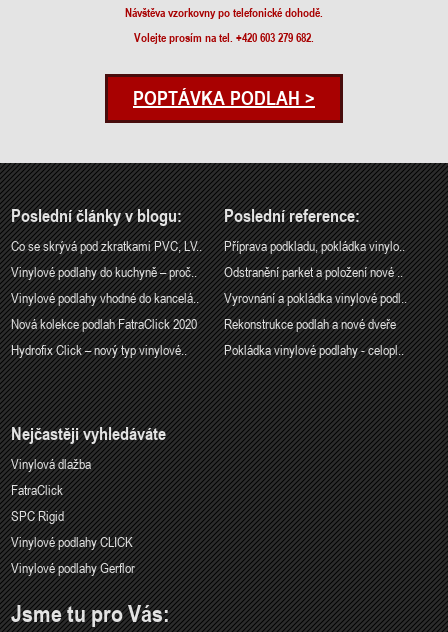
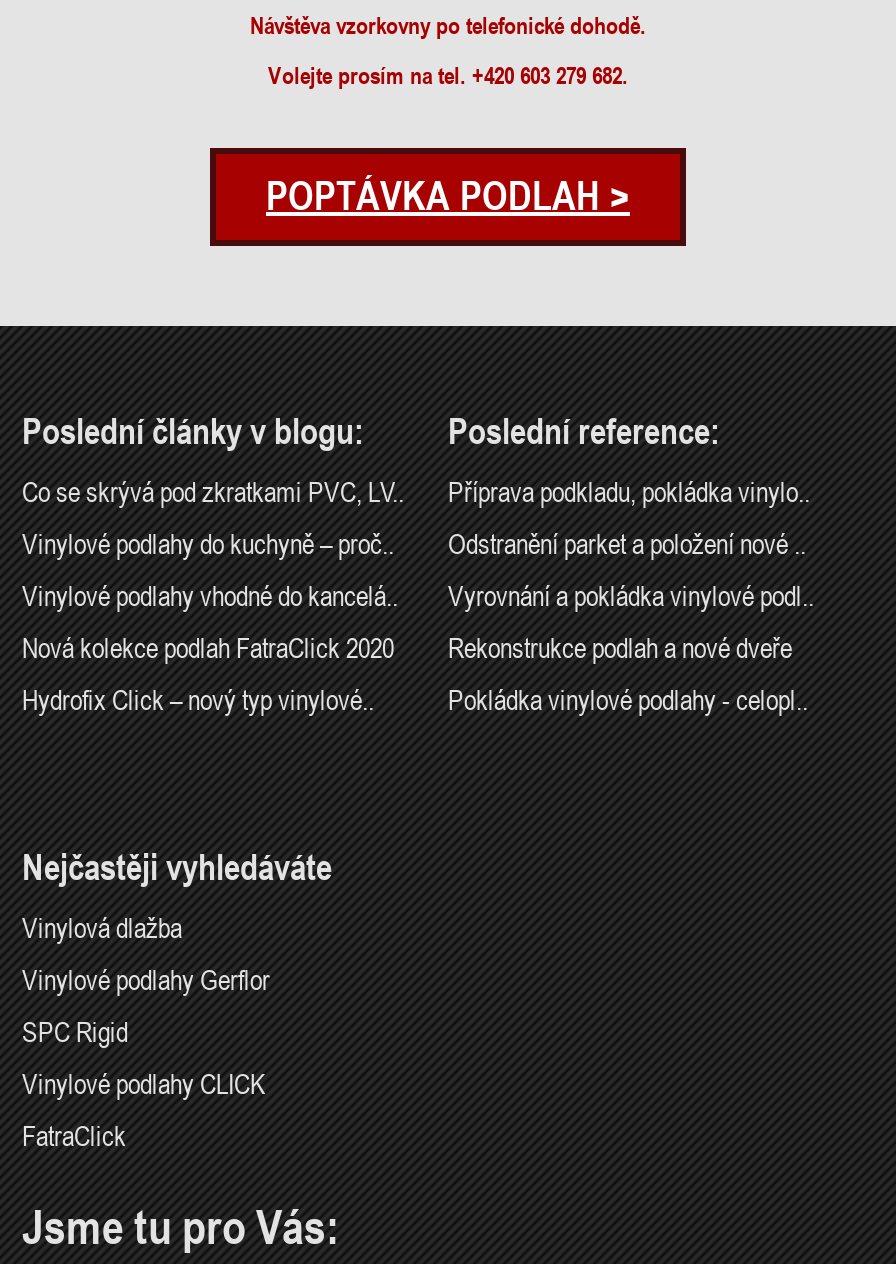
moved [11,481,63,498] -> [22,1118,126,1152]: FatraClick
moved [11,559,135,576] -> [22,962,270,996]: Vinylové podlahy Gerflor

